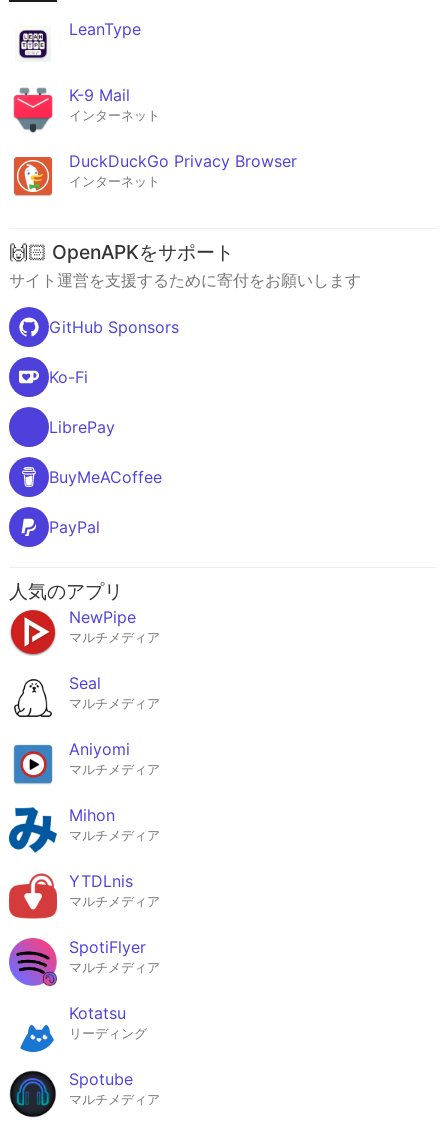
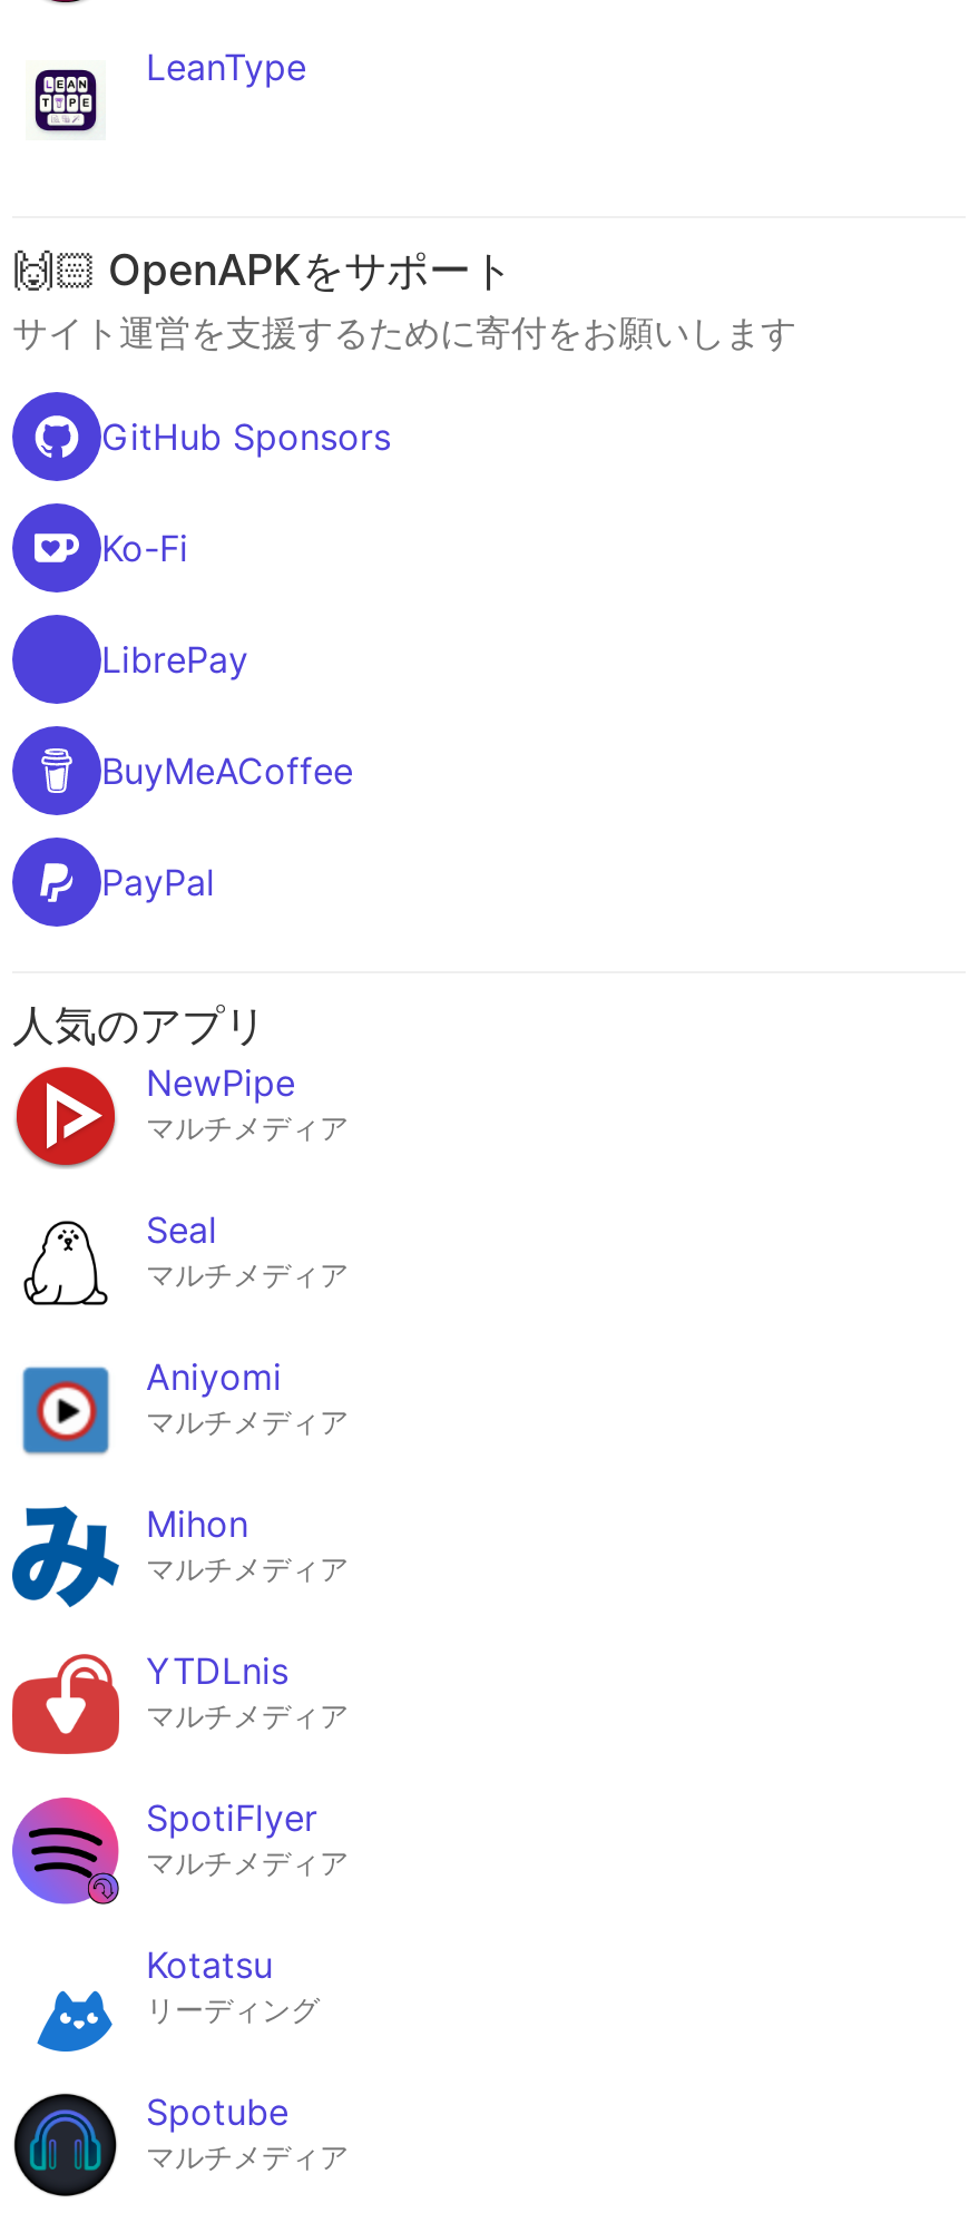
[13,85,297,189] [image] | K-9 Mail | インターネット | DuckDuckGo Privacy Browser | インターネット -> none
[13,156,53,197] [image] -> none

